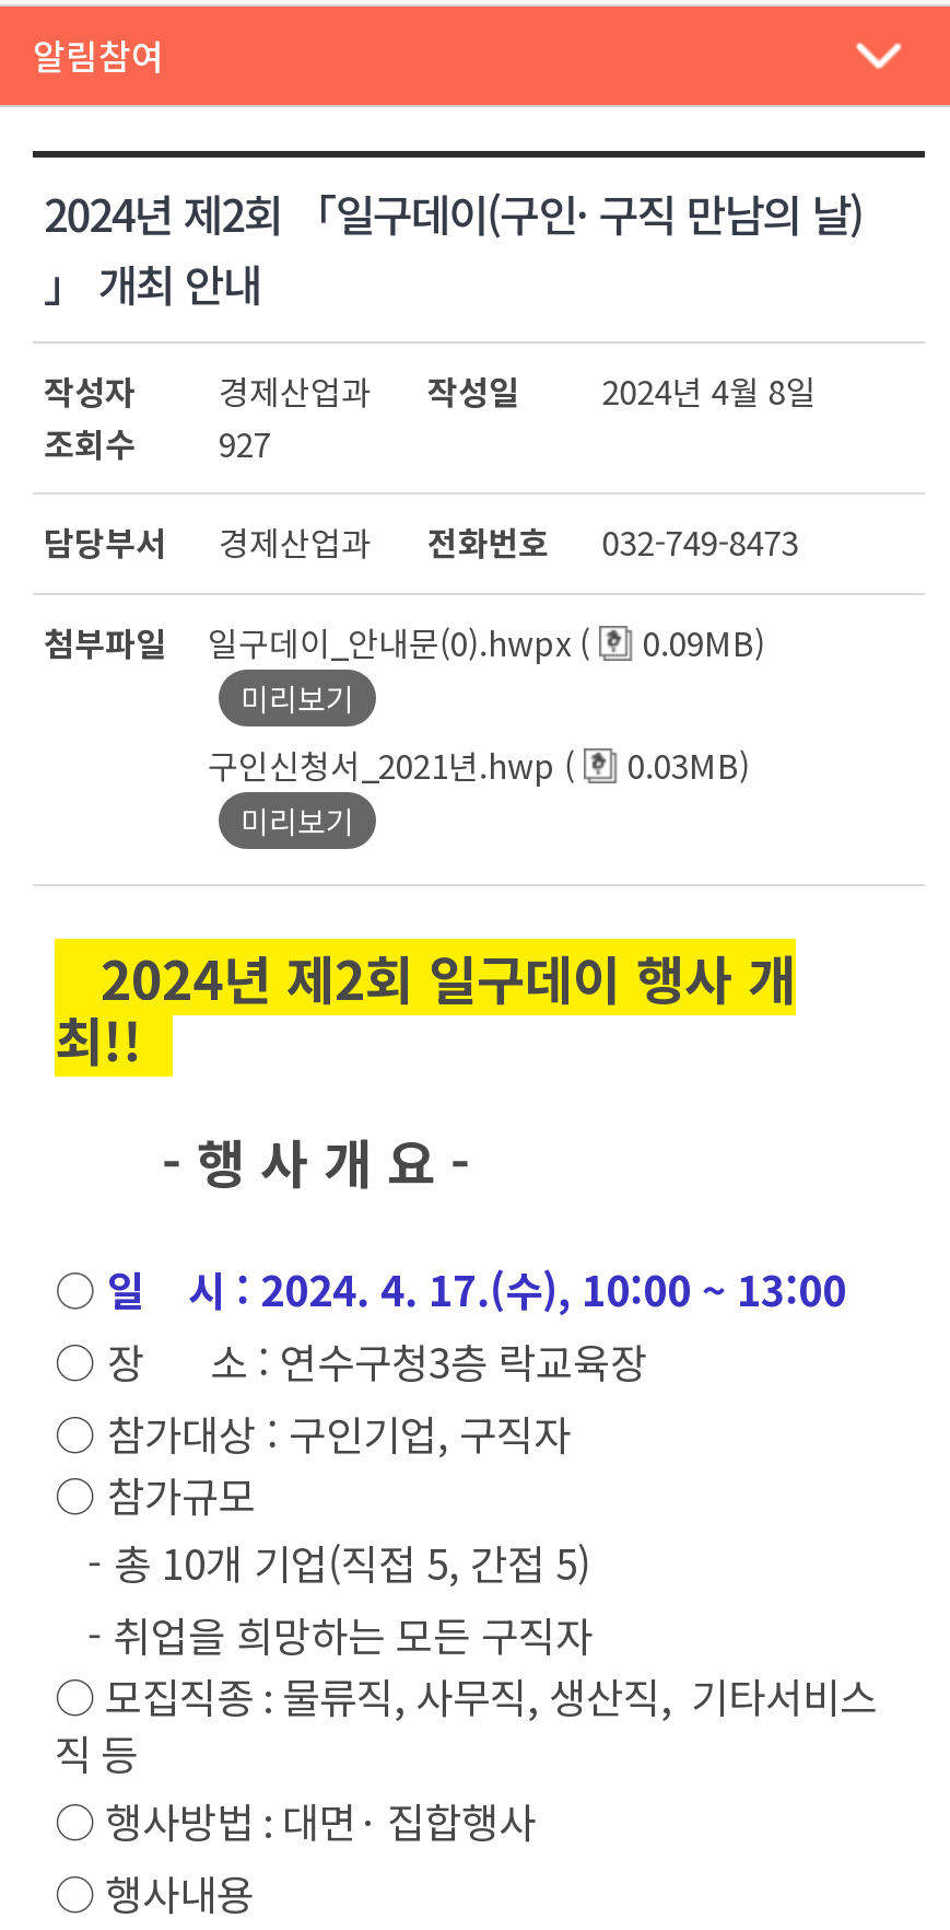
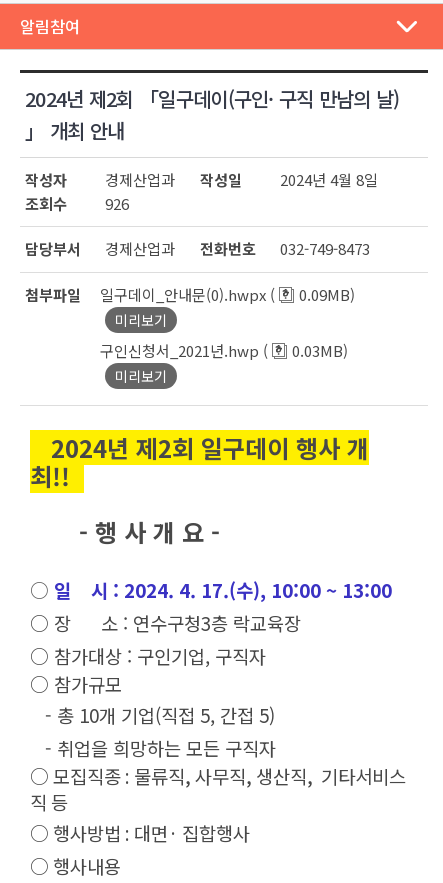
[44,420,271,466] 조회수 927 -> [25,193,129,214] 조회수 926

